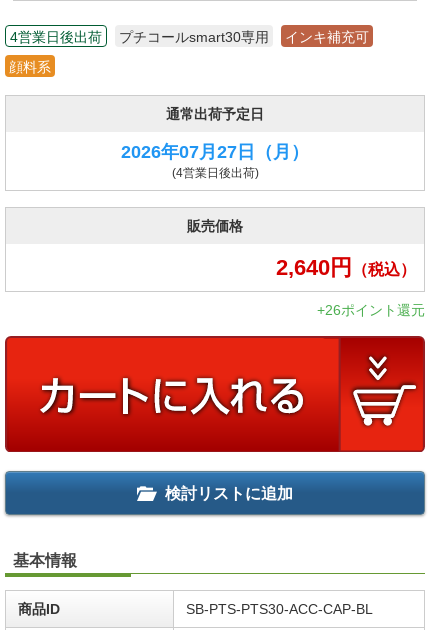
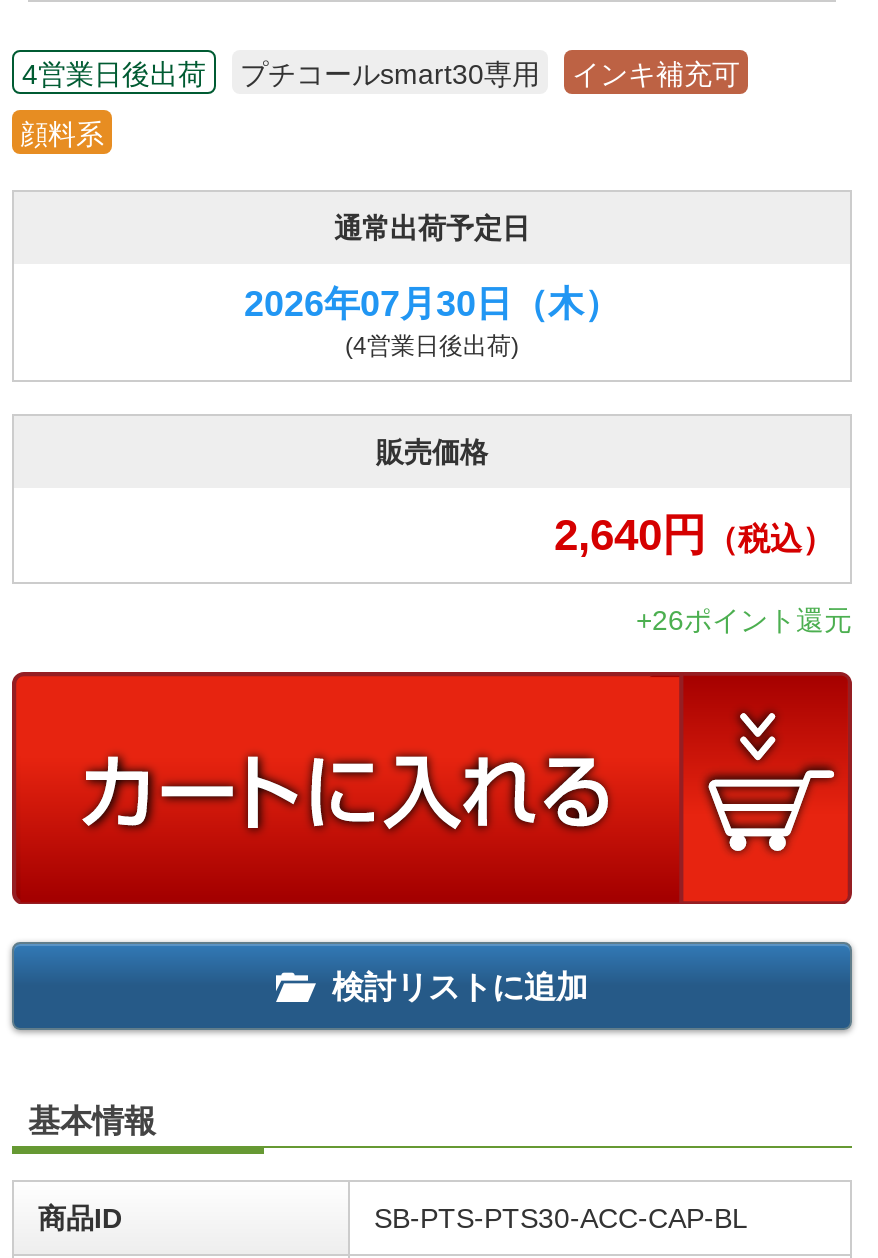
[121,142,309,162] 2026年07月27日（月） -> [244,284,620,324] 2026年07月30日（木）

